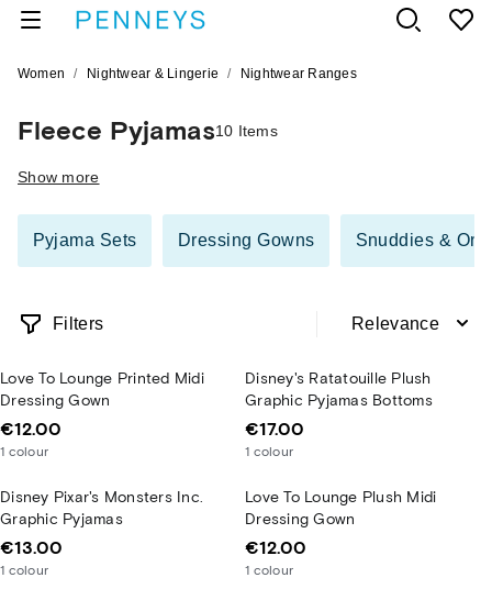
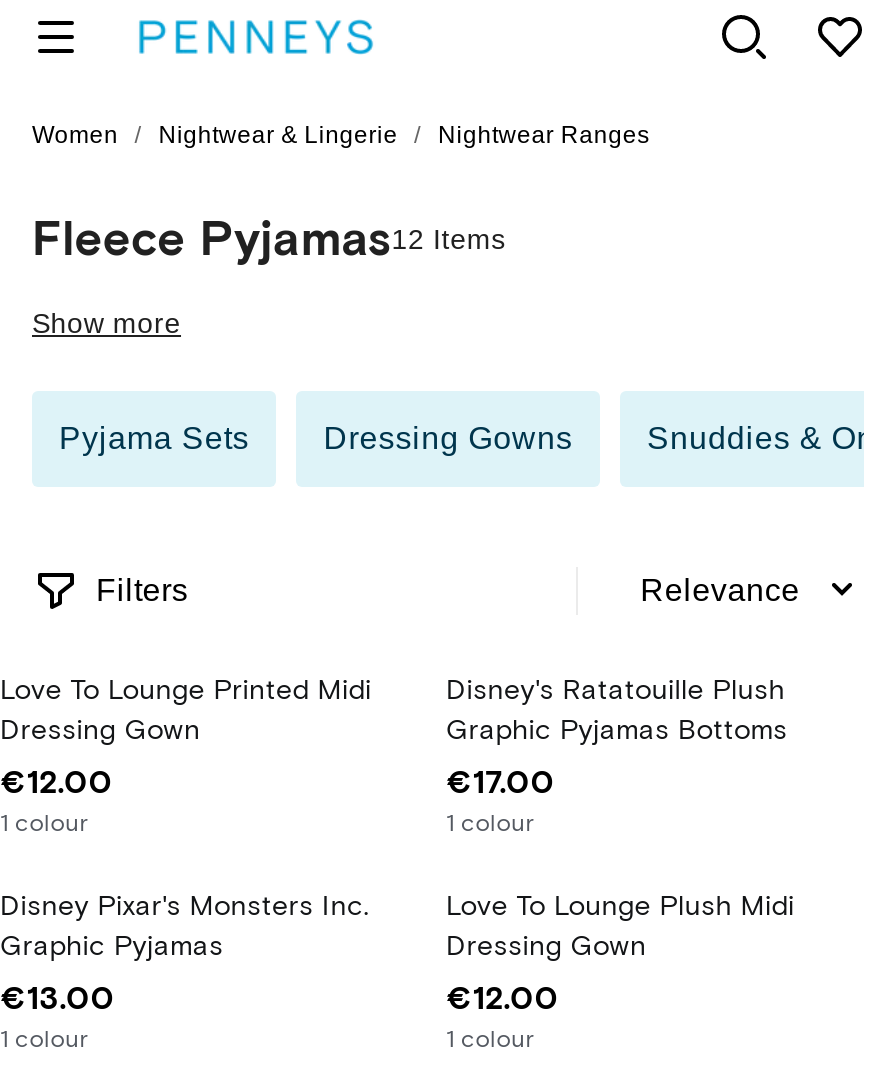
[18,114,278,146] Fleece Pyjamas10 Items -> [32,209,506,267] Fleece Pyjamas12 Items

